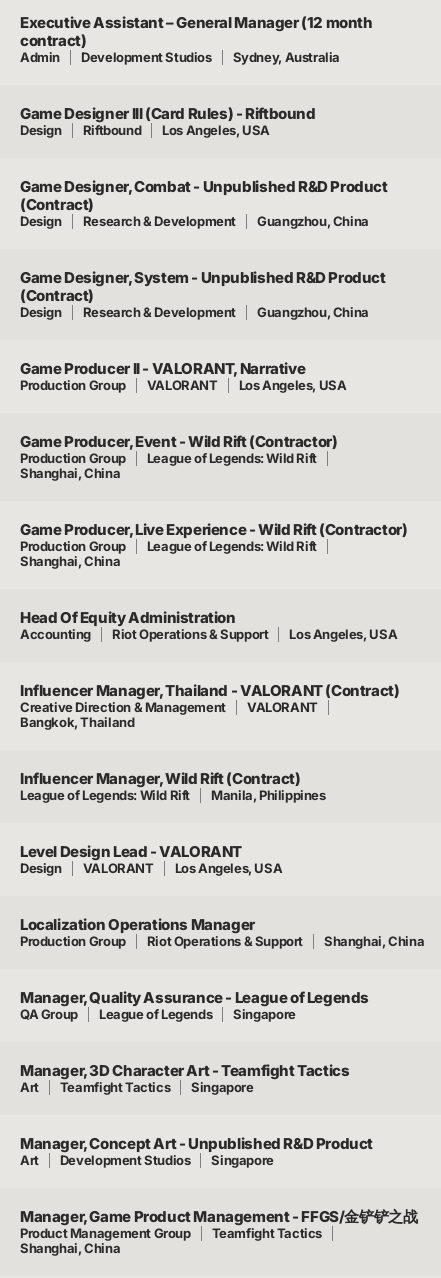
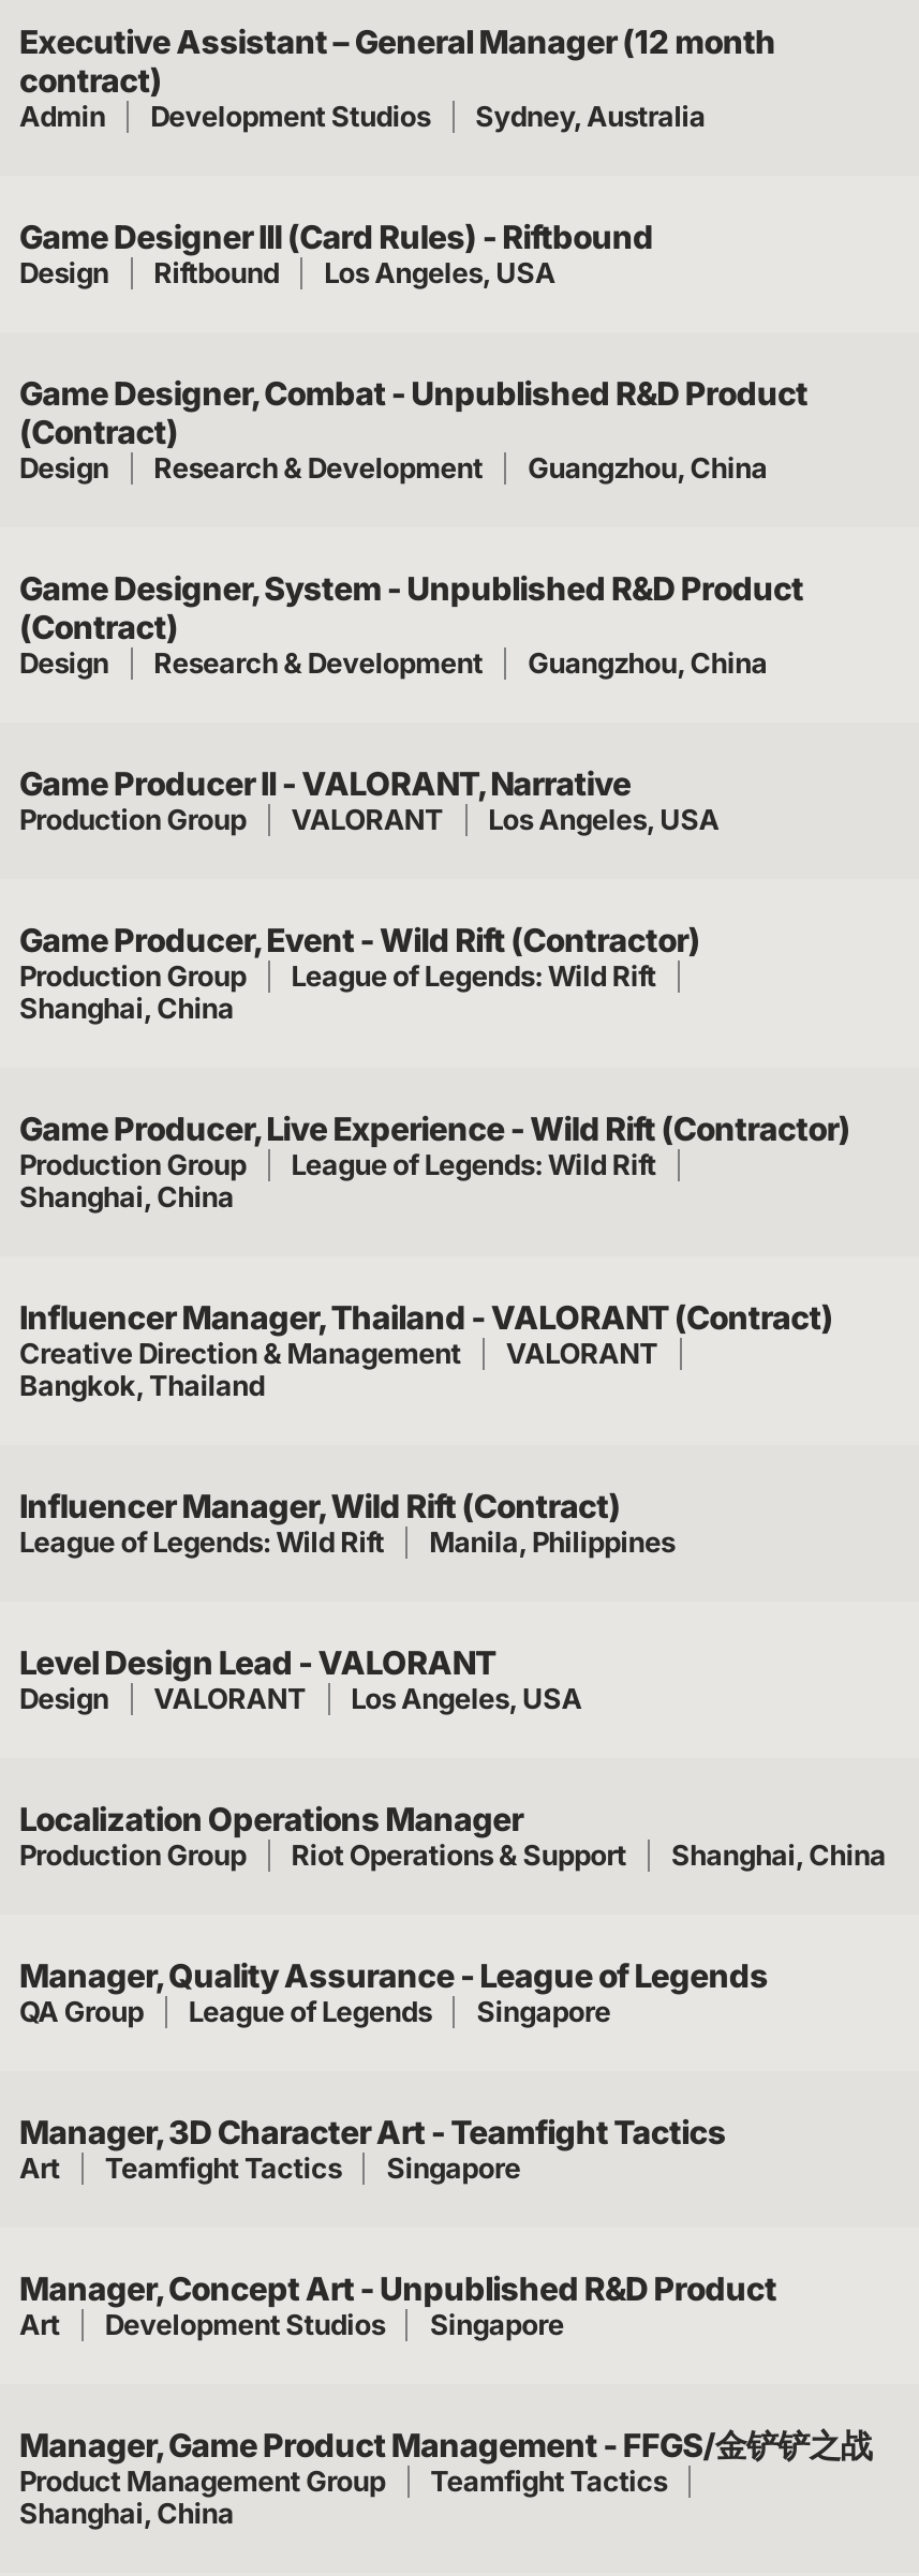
[20,608,397,642] Head Of Equity Administration | Accounting | Riot Operations & Support | Los Angeles, USA -> none

